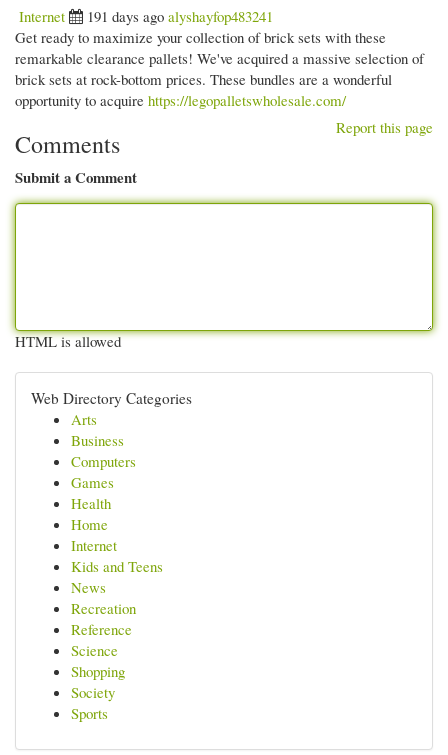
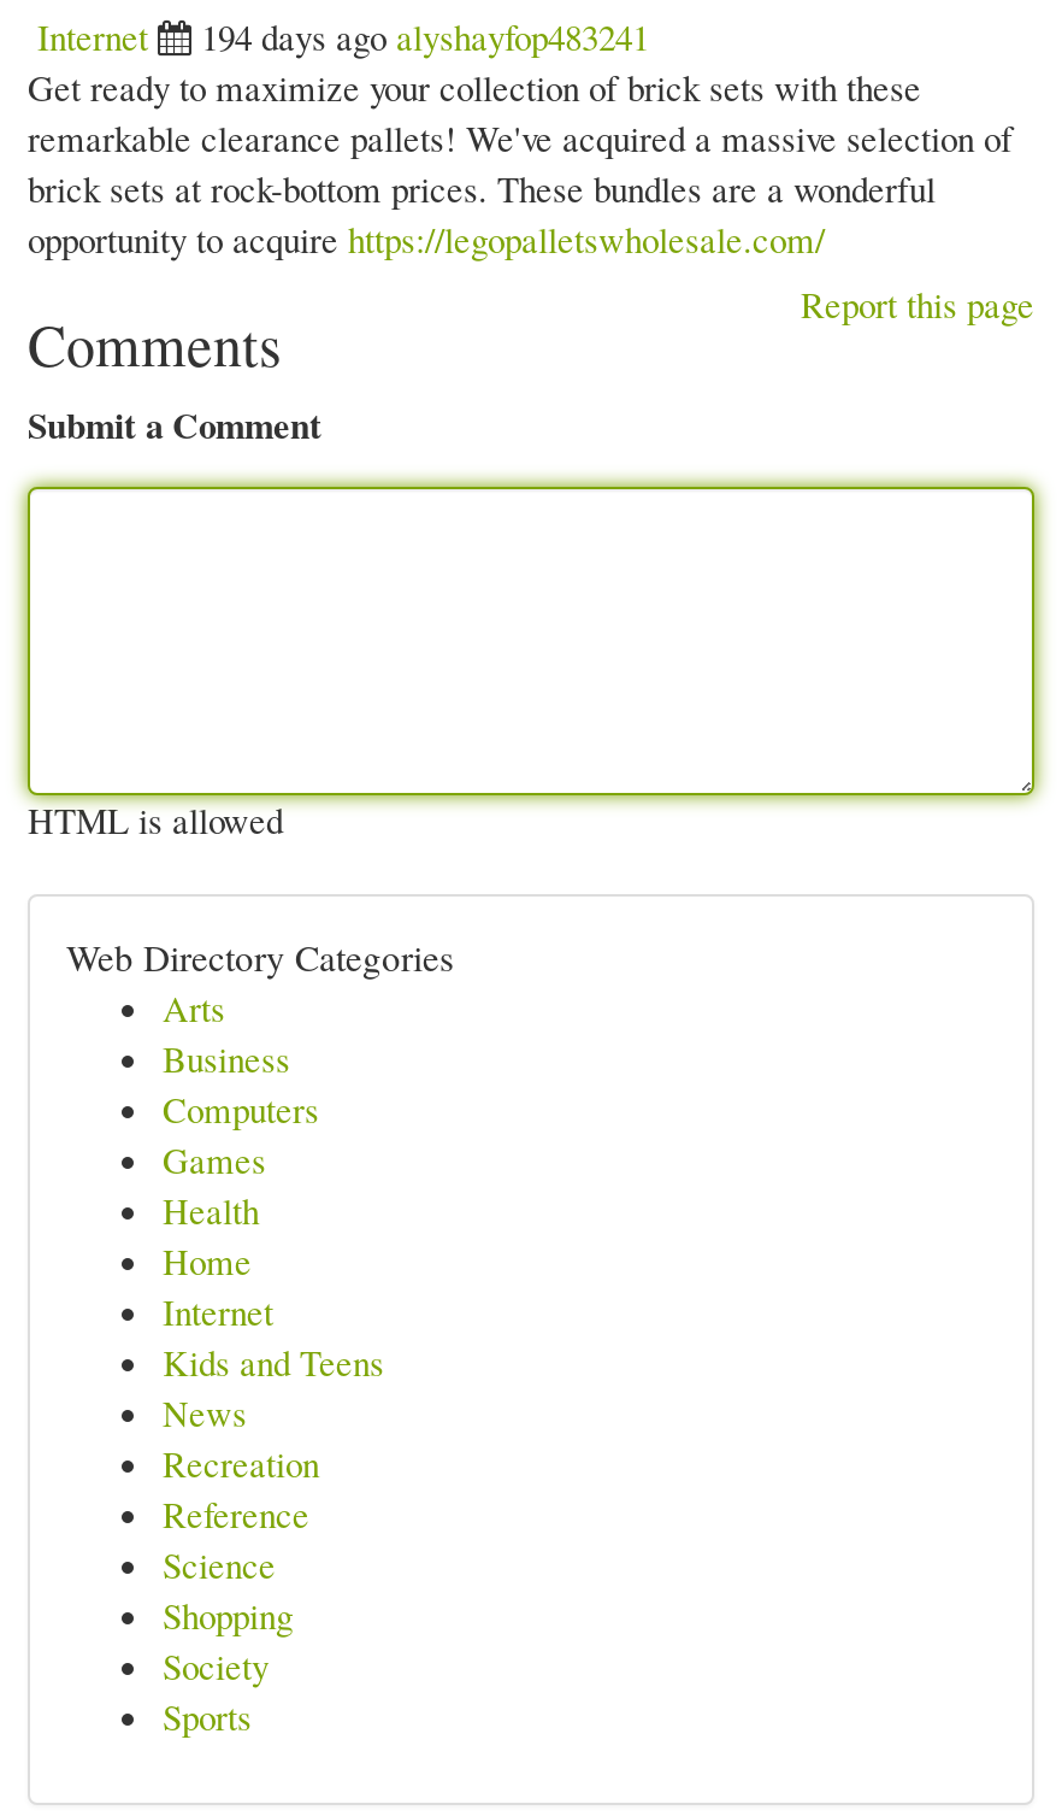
[87,6,273,26] 191 days ago alyshayfop483241 -> [201,12,649,60] 194 days ago alyshayfop483241

